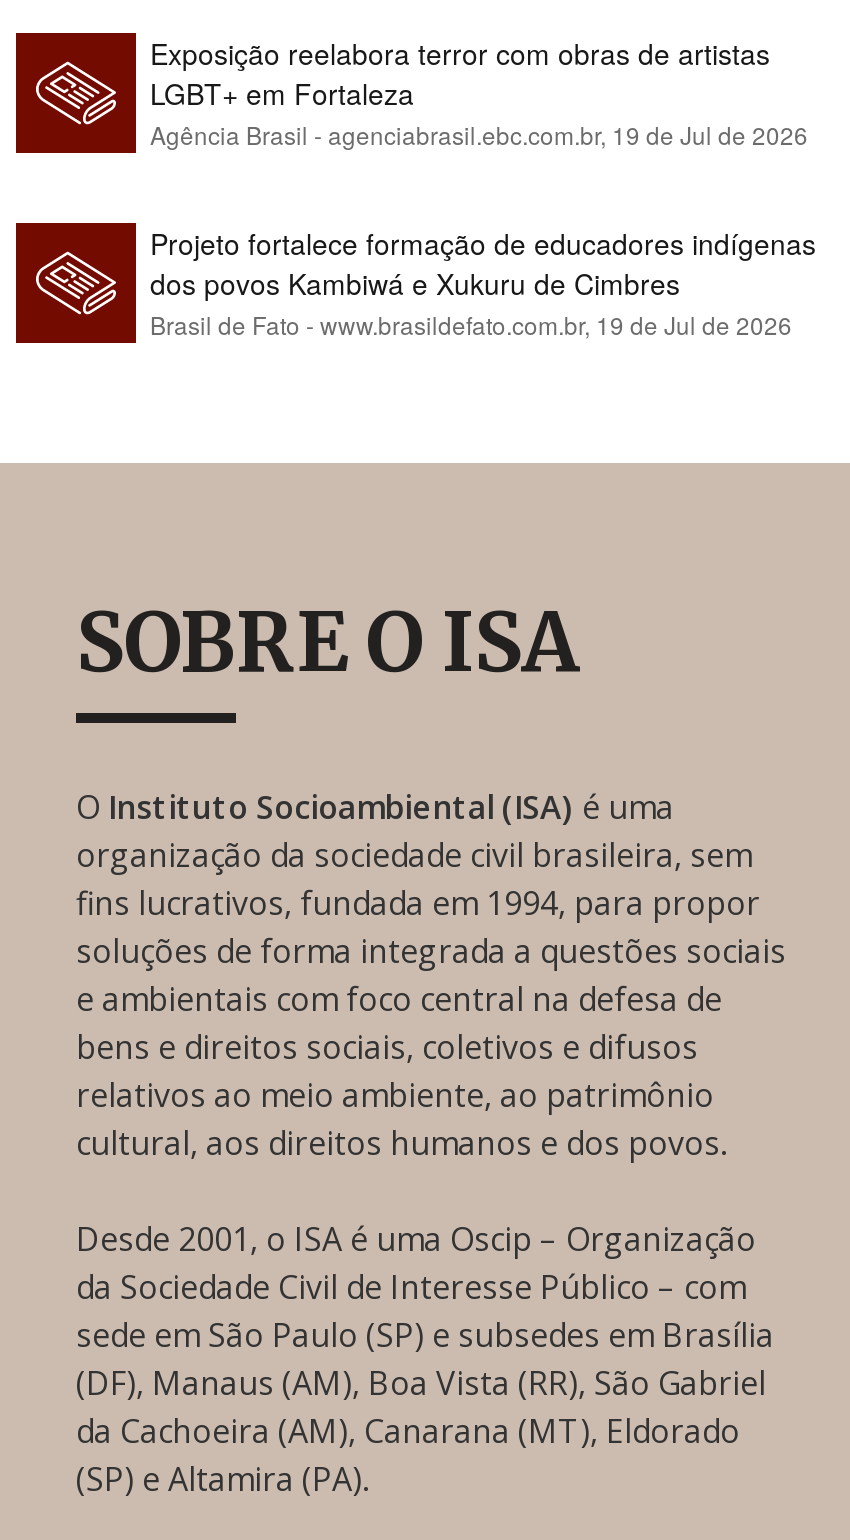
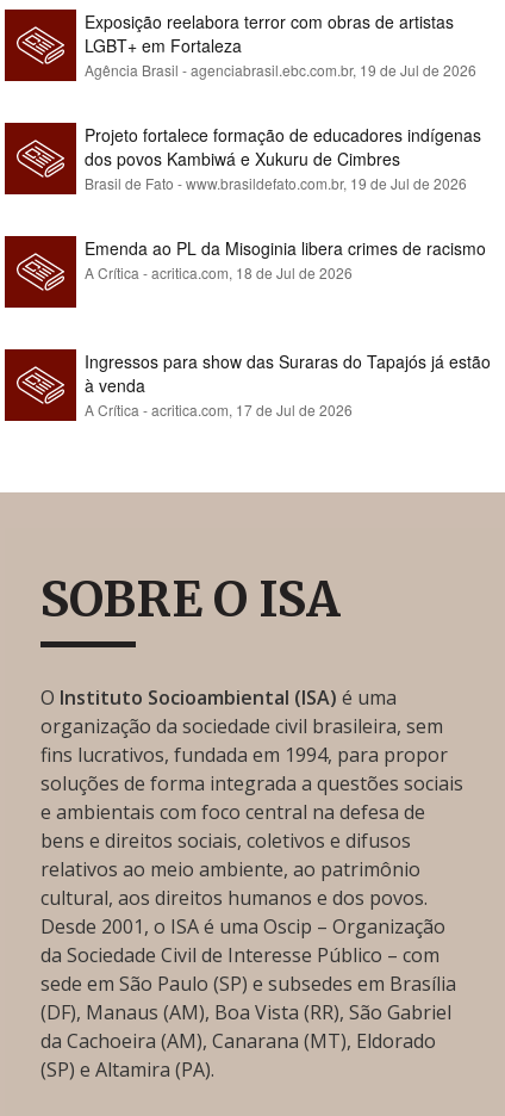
none -> [85,236,486,283] Emenda ao PL da Misoginia libera crimes de racismo | A Crítica - acritica.com, 18 de Jul de 2026
none -> [85,349,491,420] Ingressos para show das Suraras do Tapajós já estão | à venda | A Crítica - acritica.com, 17 de Jul de 2026
moved [76,593,786,1165] -> [40,570,463,911]: SOBRE O ISA | O Instituto Socioambiental (ISA) é uma | organização da sociedade civil brasileira, sem | ... | relativos ao meio ambiente, ao patrimônio | cultural, aos direitos humanos e dos povos.

